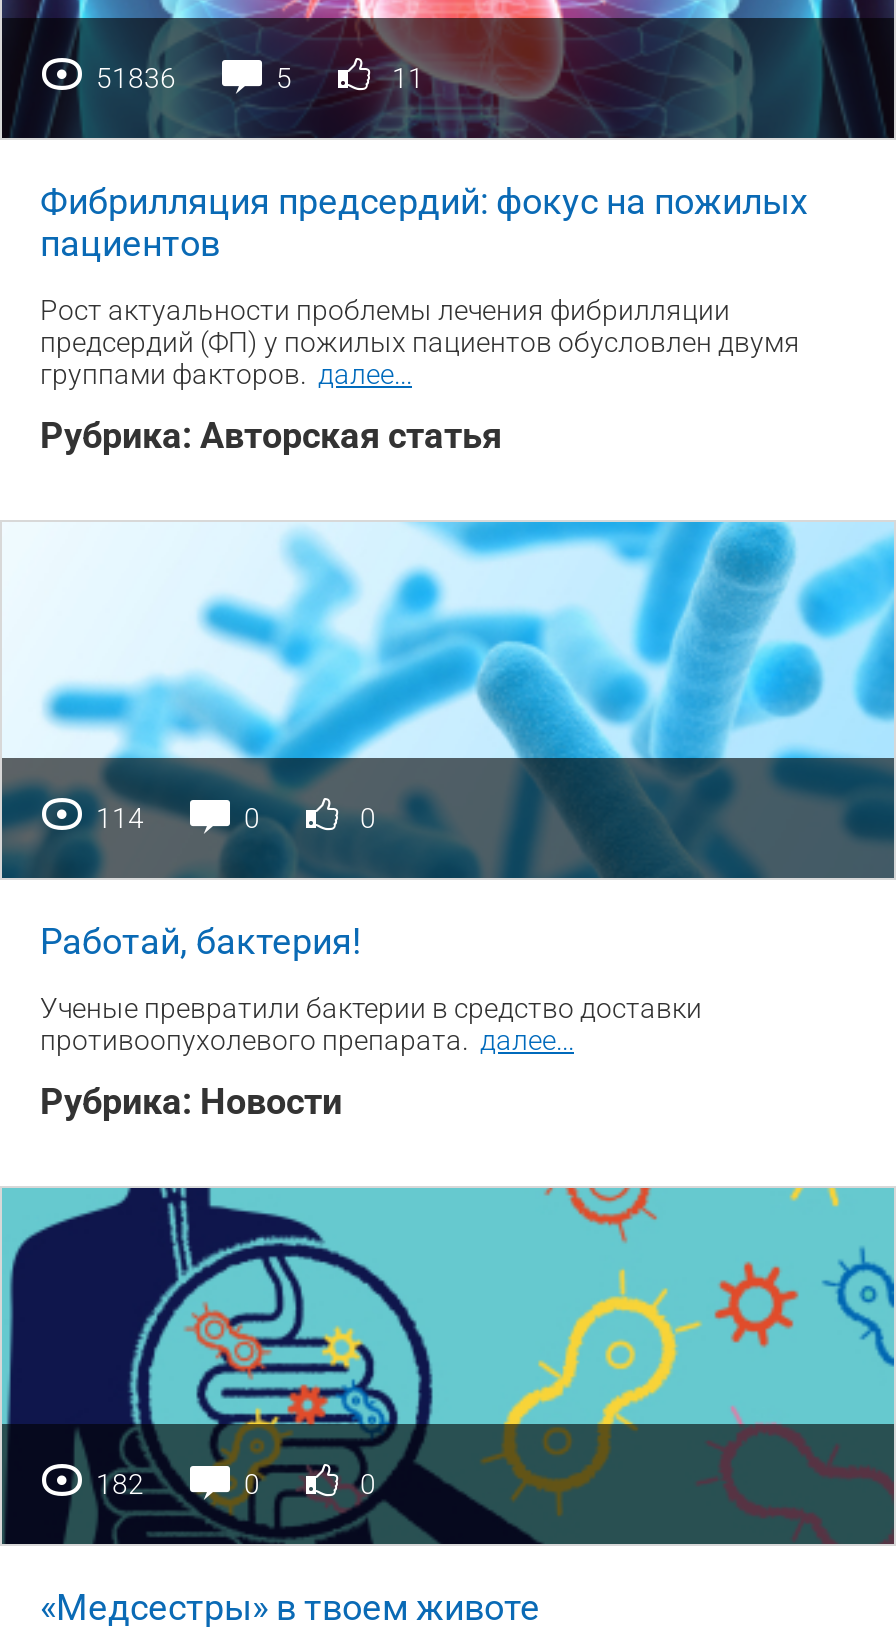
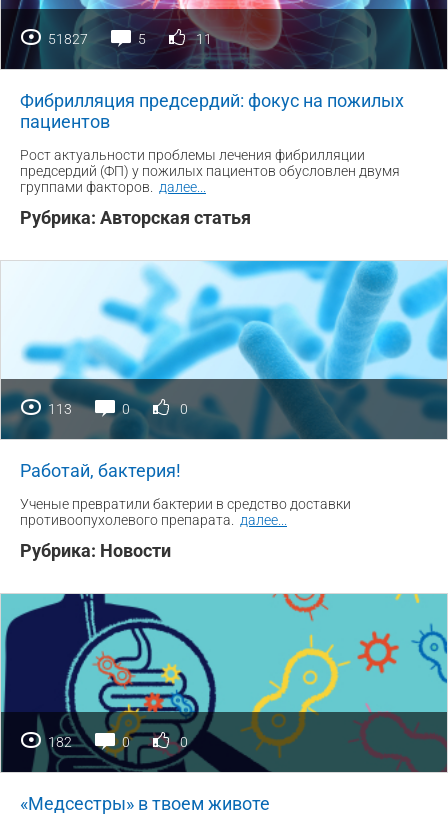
[96,62,176,94] 51836 -> [48,31,88,47] 51827
[96,802,144,834] 114 -> [48,401,72,417] 113

